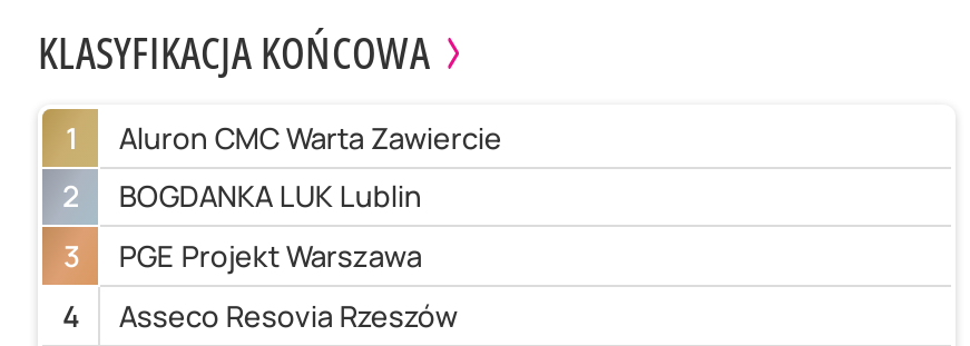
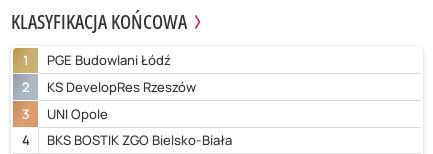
[119,118,502,158] Aluron CMC Warta Zawiercie -> [47,51,171,69] PGE Budowlani Łódź
[119,177,422,217] BOGDANKA LUK Lublin -> [47,78,196,96] KS DevelopRes Rzeszów
[119,236,422,276] PGE Projekt Warszawa -> [47,105,108,123] UNI Opole
[119,296,457,336] Asseco Resovia Rzeszów -> [47,131,232,149] BKS BOSTIK ZGO Bielsko-Biała

